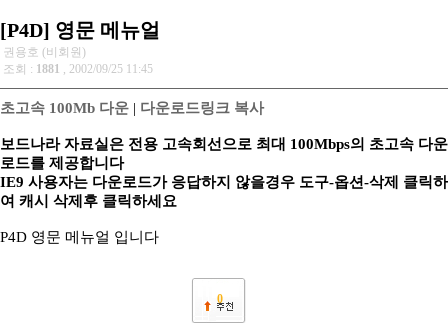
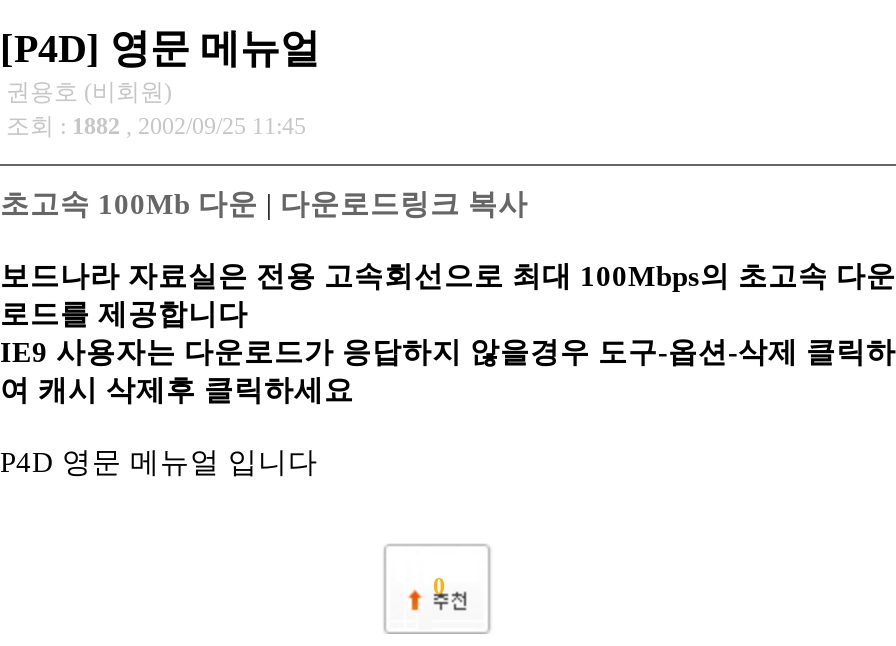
[0,62,153,76] 조회 : 1881, 2002/09/25 11:45 -> [0,112,306,140] 조회 : 1882, 2002/09/25 11:45

